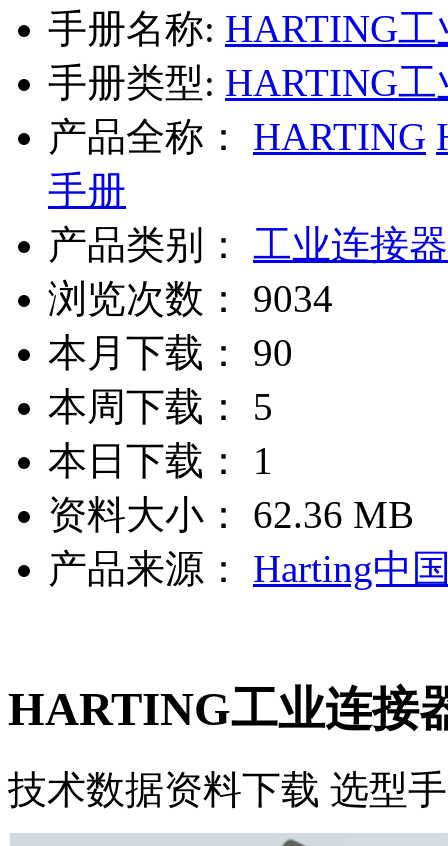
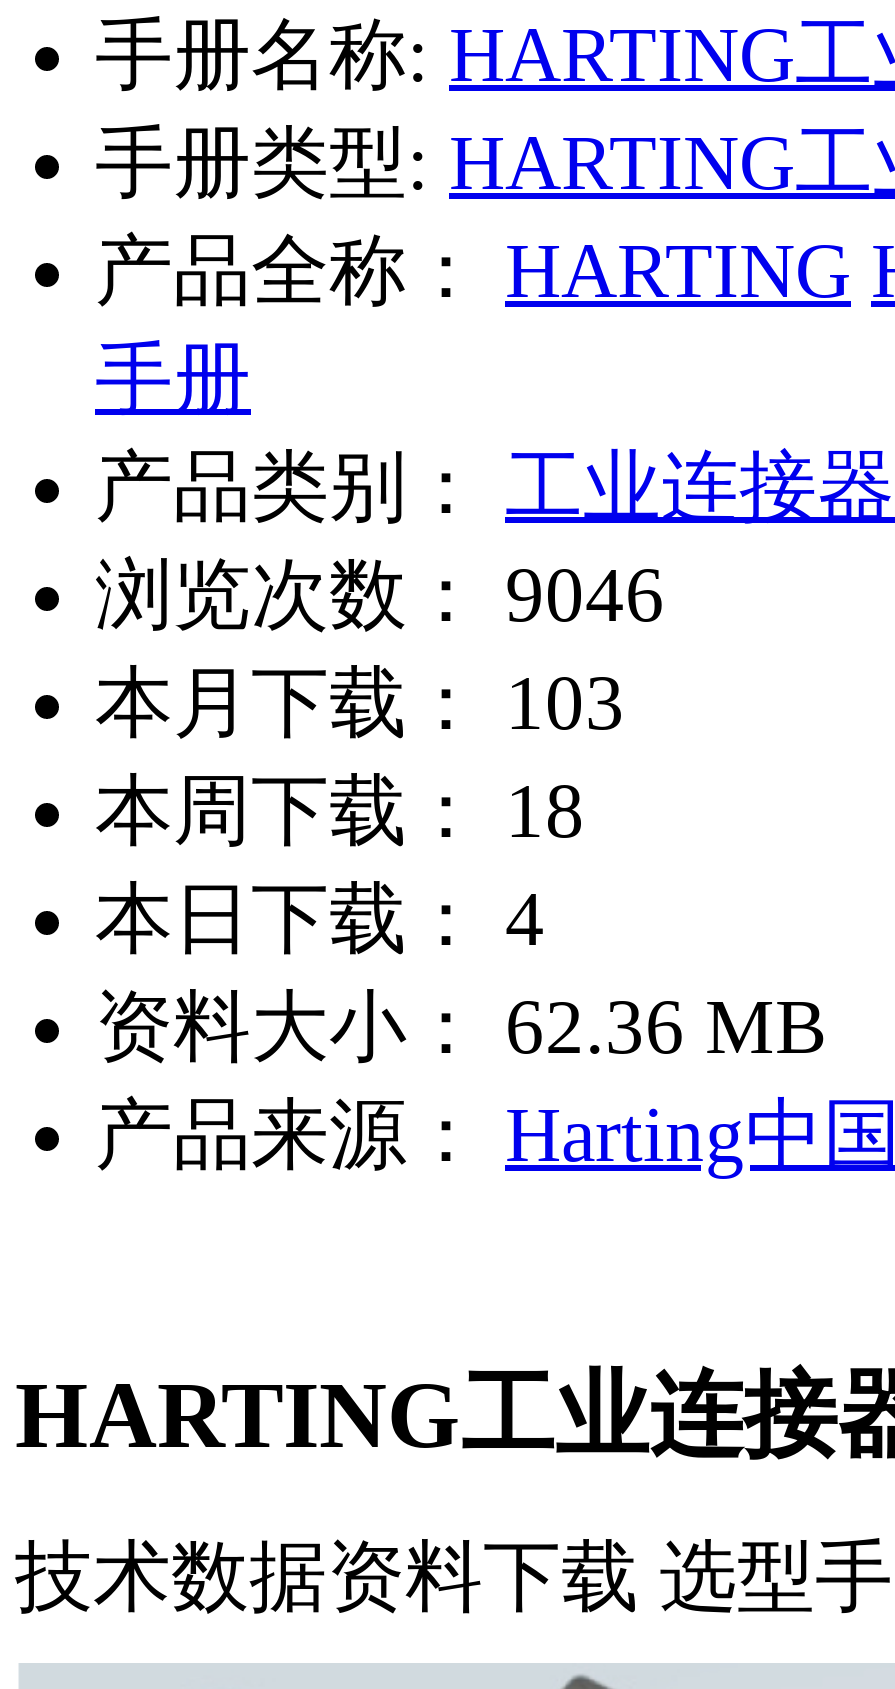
[48,277,333,320] 浏览次数： 9034 -> [95,551,665,637] 浏览次数： 9046
[48,331,293,374] 本月下载： 90 -> [95,659,625,745] 本月下载： 103
[48,385,273,428] 本周下载： 5 -> [95,767,585,853] 本周下载： 18
[48,439,273,482] 本日下载： 1 -> [95,875,545,961] 本日下载： 4

